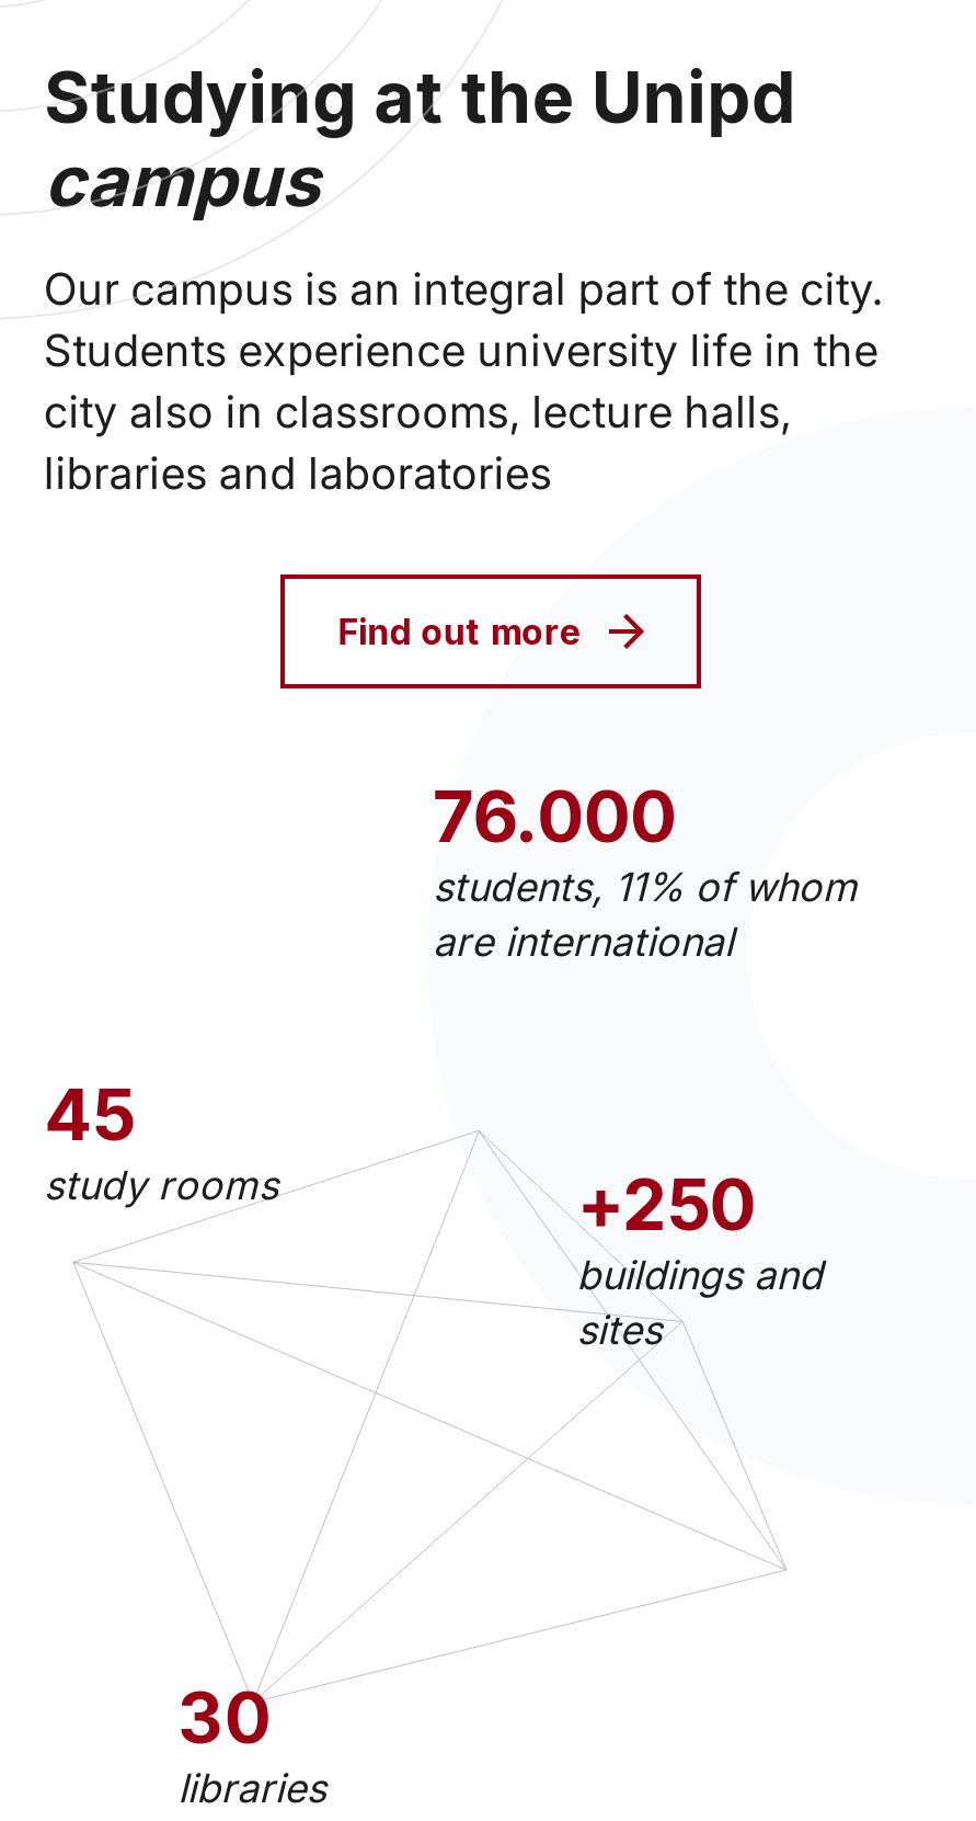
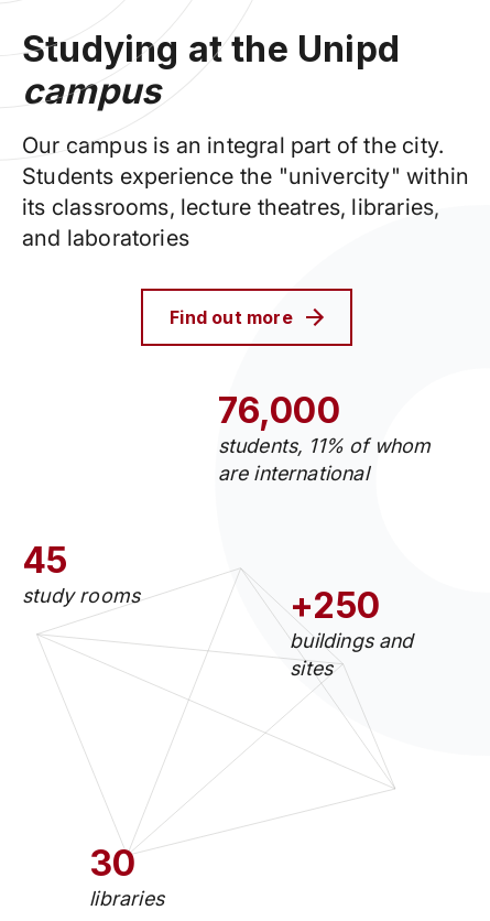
[44,325,878,500] Students experience university life in the | city also in classrooms, lecture halls, | libraries and laboratories -> [22,163,469,251] Students experience the "univercity" within | its classrooms, lecture theatres, libraries, | and laboratories
[433,774,677,860] 76.000 -> [218,389,340,432] 76,000

